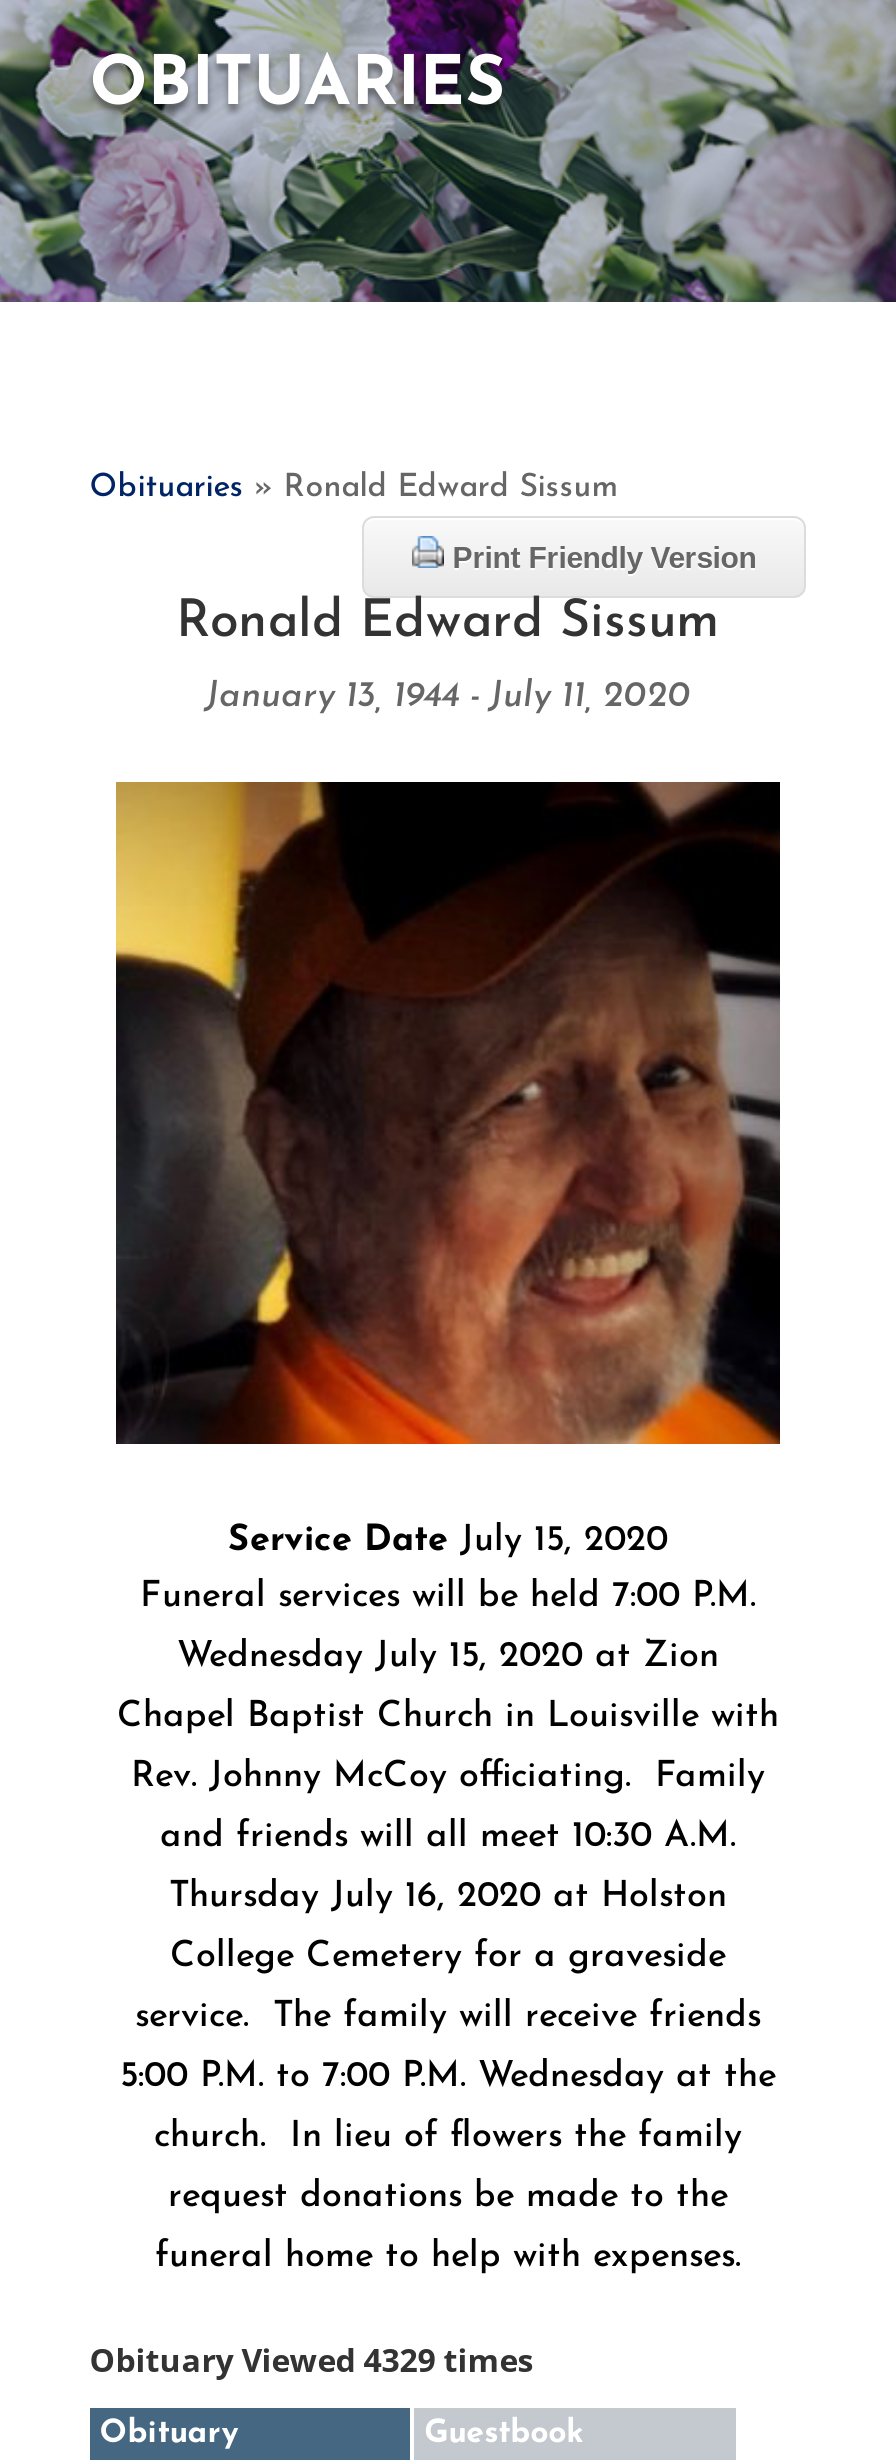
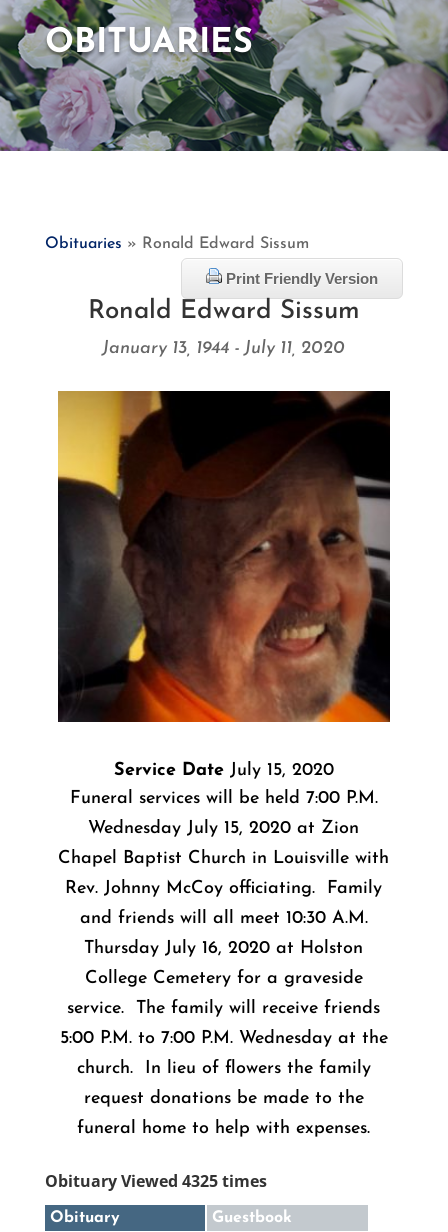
[90,2339,534,2383] Obituary Viewed 4329 times -> [45,1169,267,1191] Obituary Viewed 4325 times

